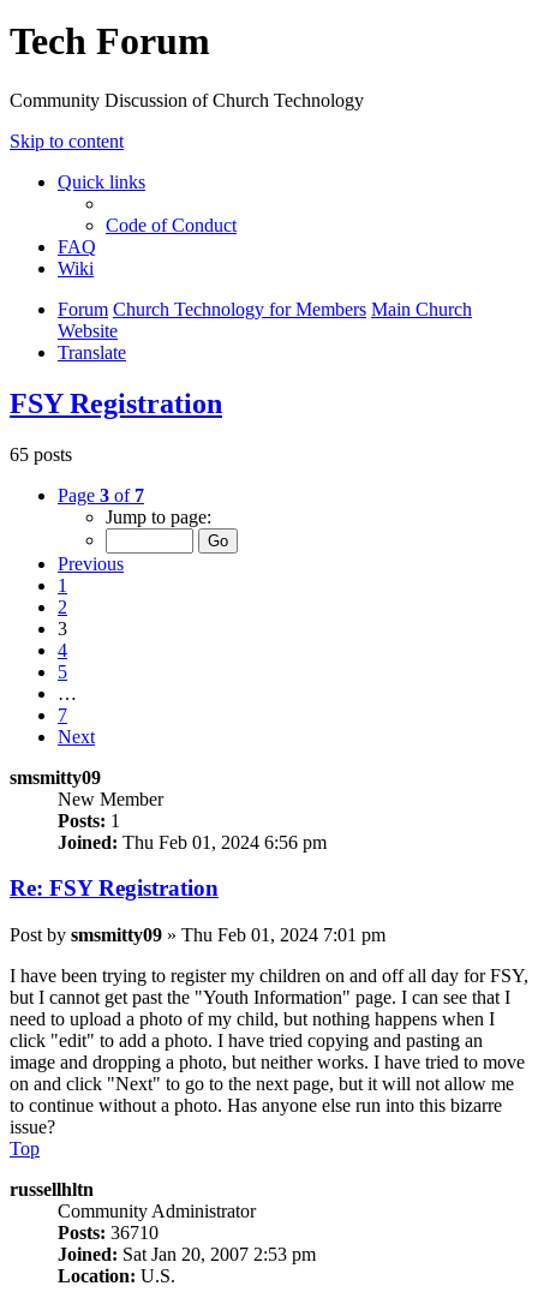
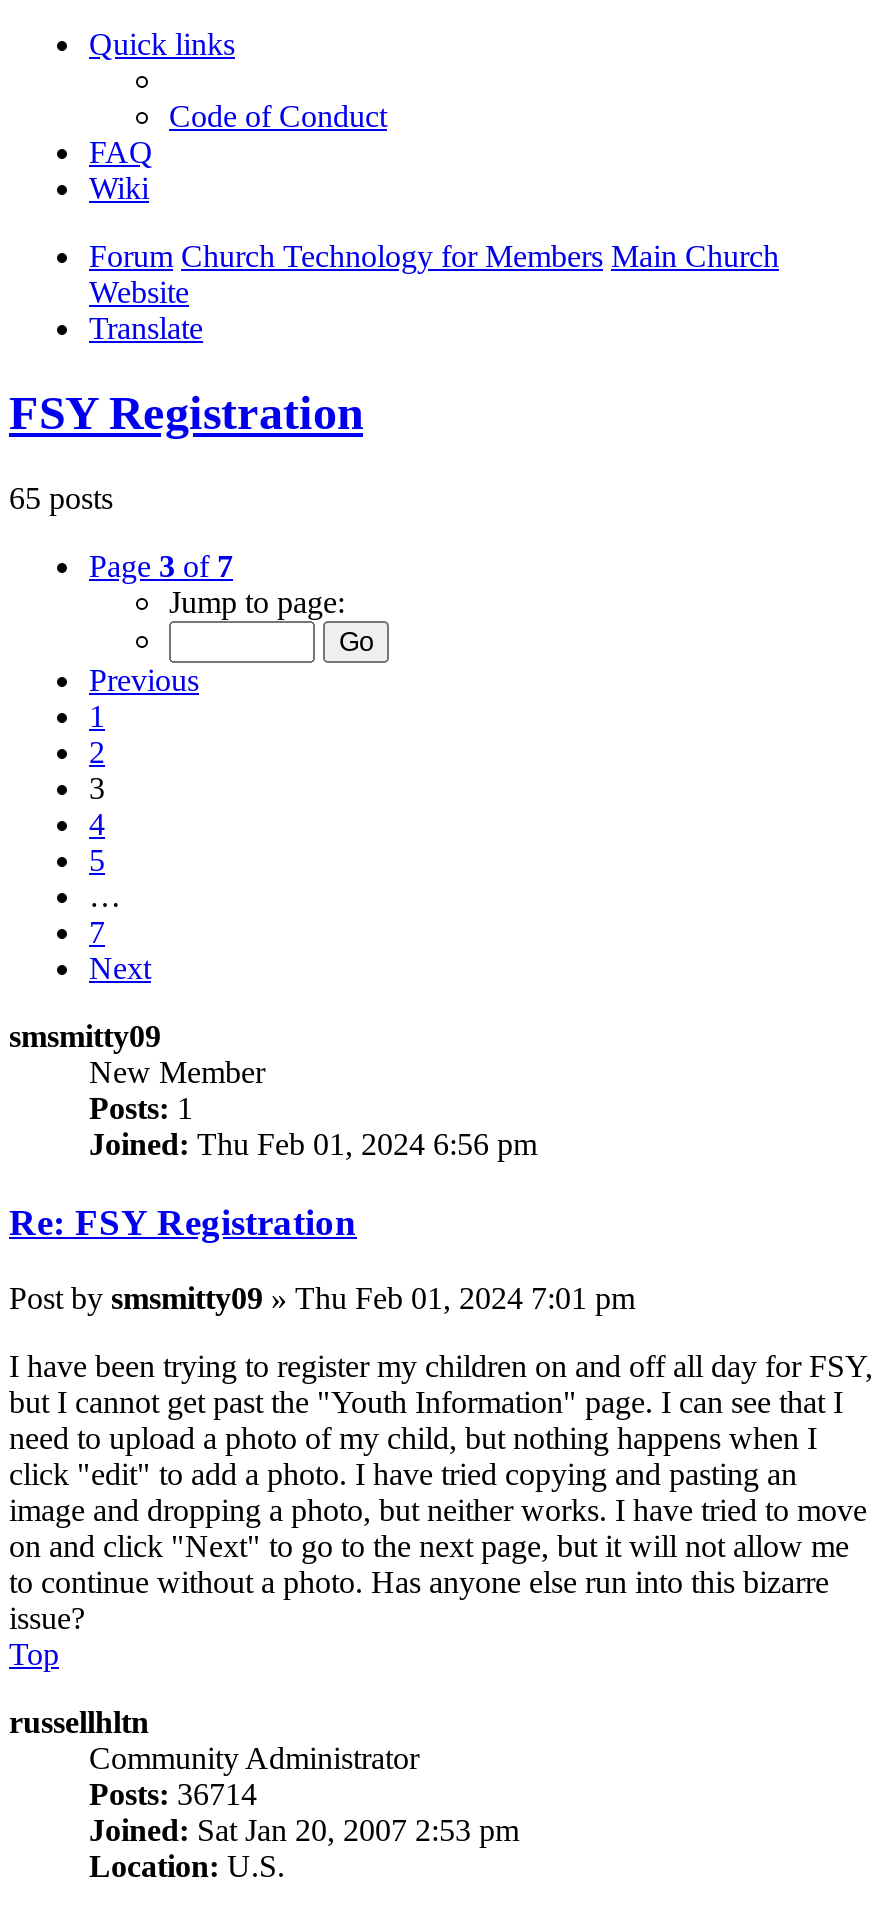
[10,20,364,151] Tech Forum | Community Discussion of Church Technology | Skip to content -> none
[58,1222,159,1243] Posts: 36710 -> [89,1777,257,1811] Posts: 36714

